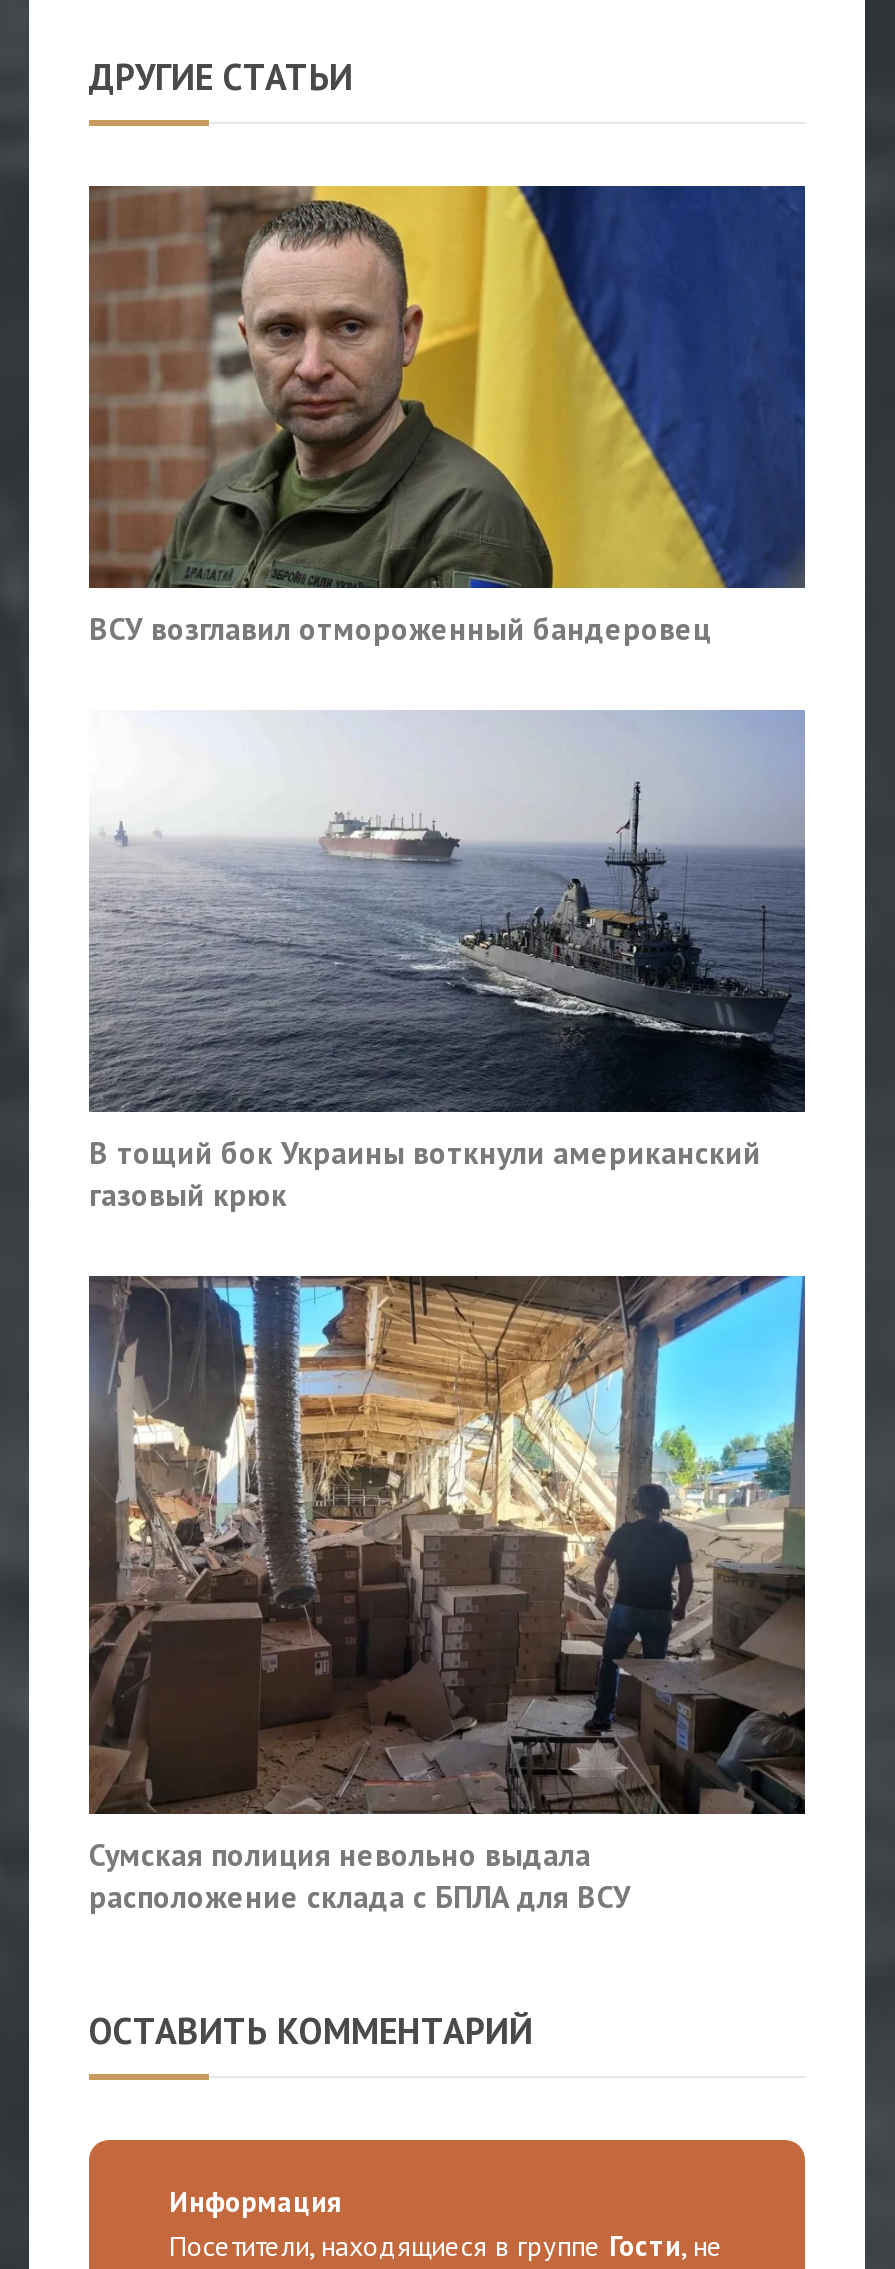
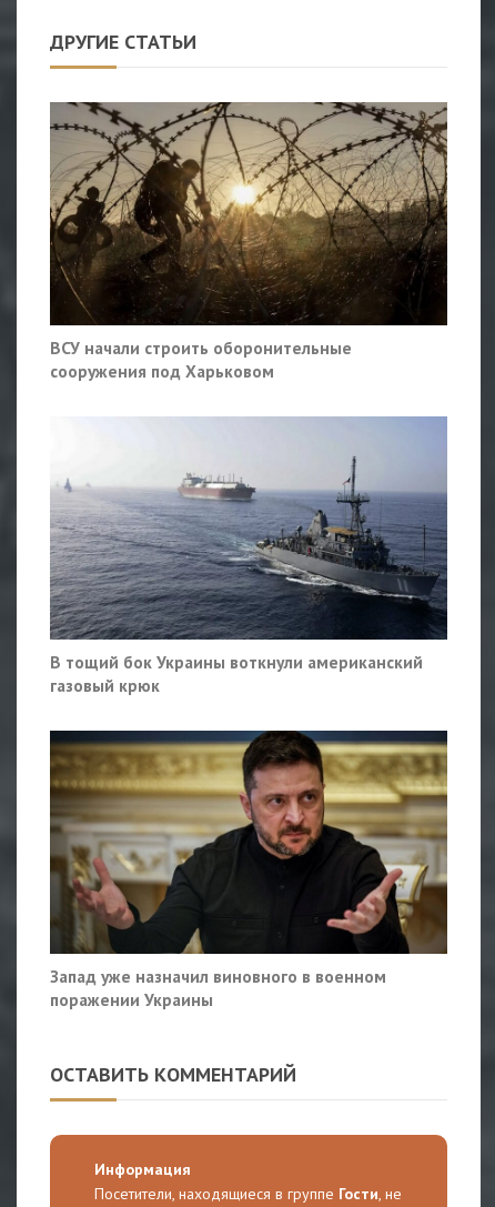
[87,184,807,648] [image] | ВСУ возглавил отмороженный бандеровец -> [50,101,448,382] [image] | ВСУ начали строить оборонительные | сооружения под Харьковом
moved [87,716,807,1214] -> [49,420,448,696]: [image] | В тощий бок Украины воткнули американский | газовый крюк
[87,1274,807,1915] [image] | Сумская полиция невольно выдала | расположение склада с БПЛА для ВСУ -> [50,730,447,1010] [image] | Запад уже назначил виновного в военном | поражении Украины

